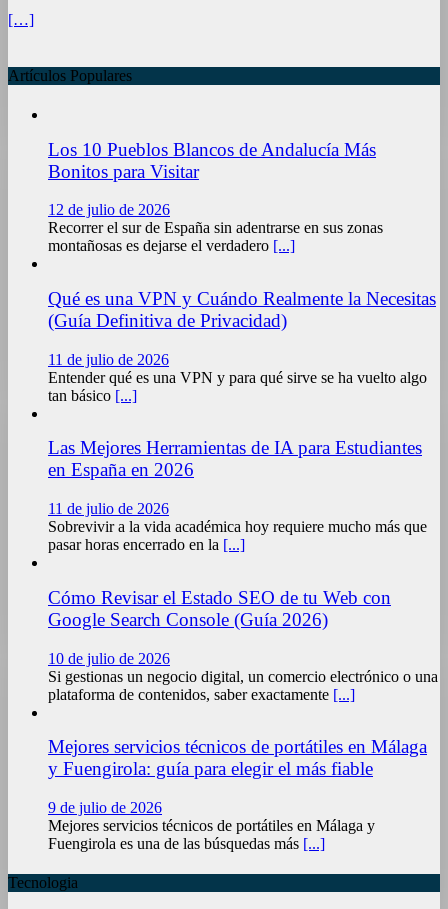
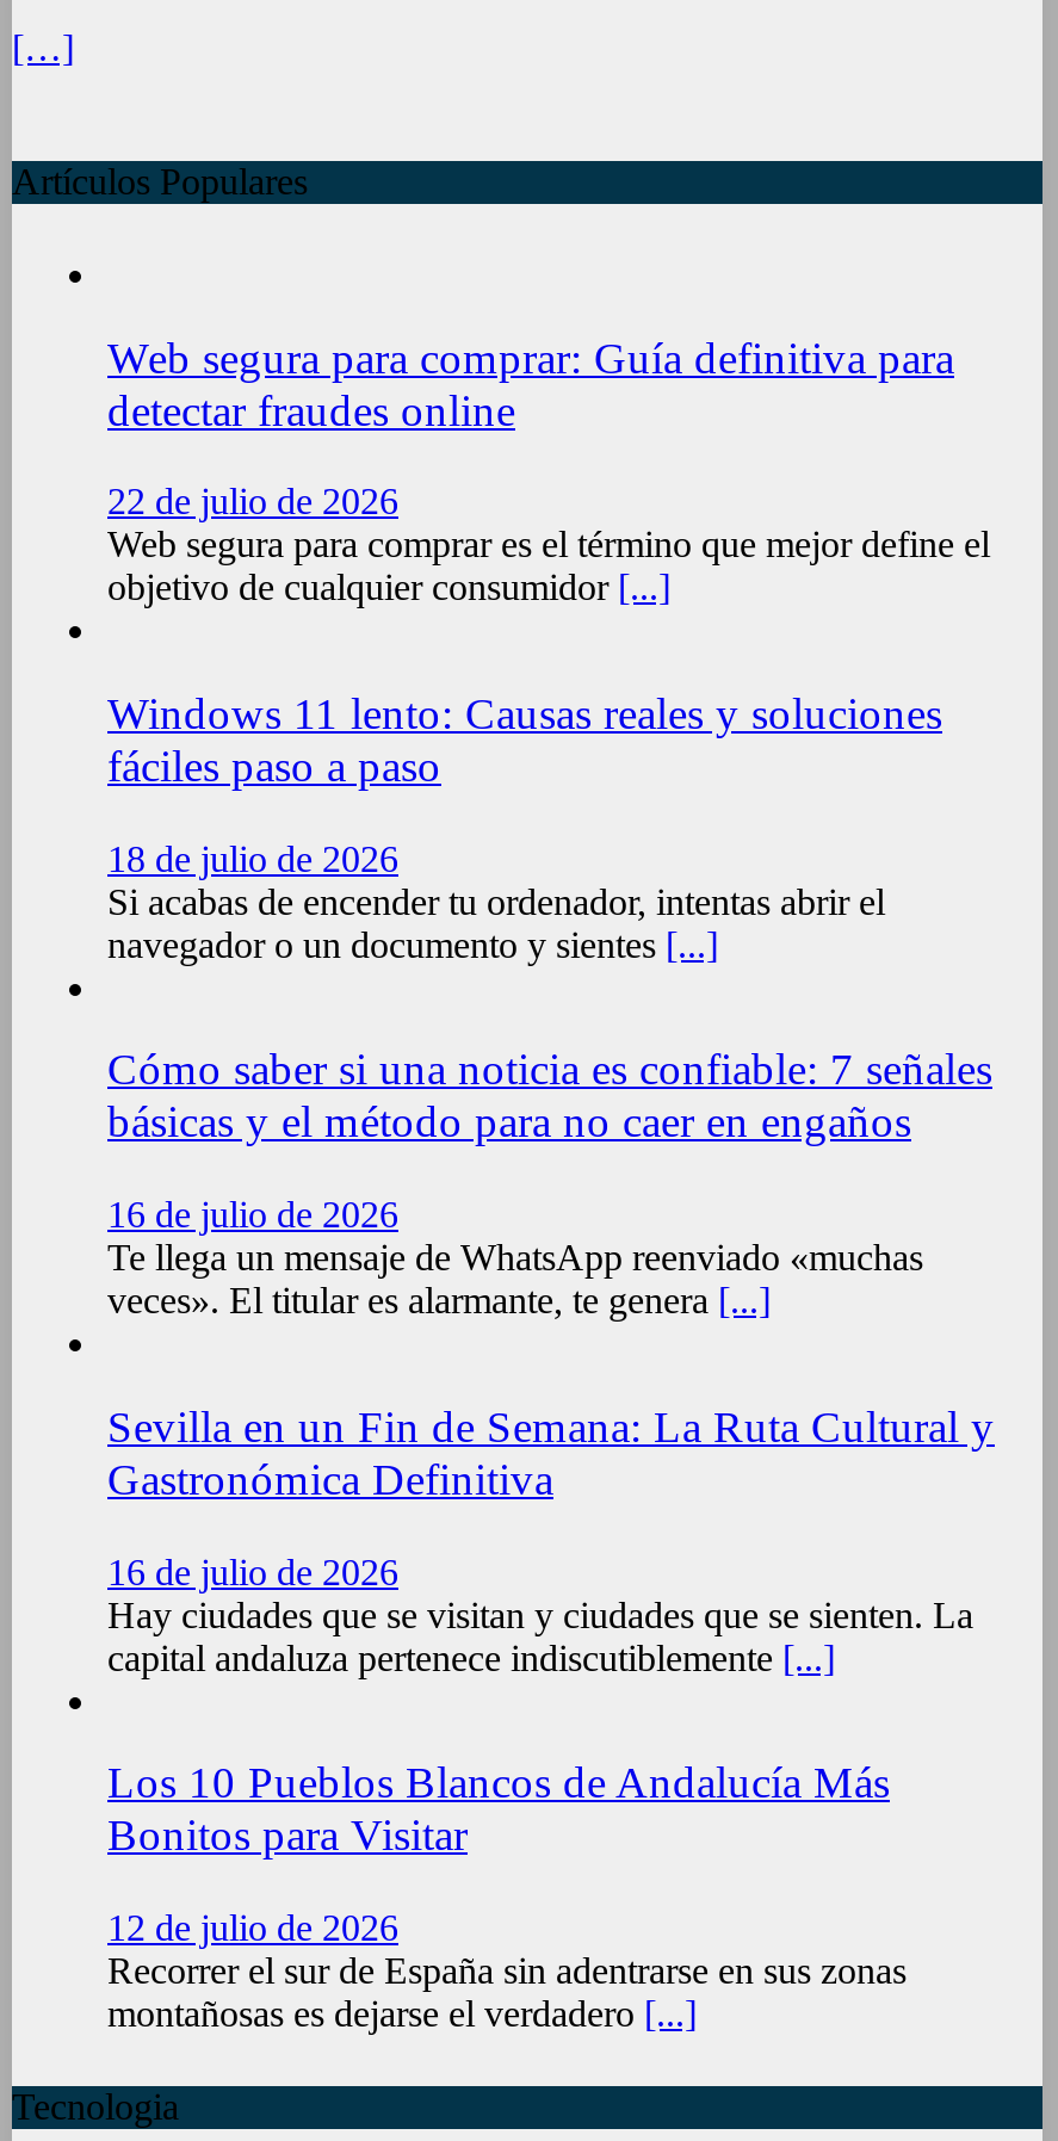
none -> [107,332,995,1677] Web segura para comprar: Guía definitiva para | detectar fraudes online | 22 de julio de 2026 | Web segura para comprar es el término que mejor define el | objetivo de cualquier consumidor [...] | Windows 11 lento: Causas reales y soluciones | fáciles paso a paso | 18 de julio de 2026 | Si acabas de encender tu ordenador, intentas abrir el | navegador o un documento y sientes [...] | Cómo saber si una noticia es confiable: 7 señales | básicas y el método para no caer en engaños | 16 de julio de 2026 | Te llega un mensaje de WhatsApp reenviado «muchas | veces». El titular es alarmante, te genera [...] | Sevilla en un Fin de Semana: La Ruta Cultural y | Gastronómica Definitiva | 16 de julio de 2026 | Hay ciudades que se visitan y ciudades que se sienten. La | capital andaluza pertenece indiscutiblemente [...]
moved [48,139,383,254] -> [107,1758,907,2034]: Los 10 Pueblos Blancos de Andalucía Más | Bonitos para Visitar | 12 de julio de 2026 | Recorrer el sur de España sin adentrarse en sus zonas | montañosas es dejarse el verdadero [...]
[48,288,438,852] Qué es una VPN y Cuándo Realmente la Necesitas | (Guía Definitiva de Privacidad) | 11 de julio de 2026 | Entender qué es una VPN y para qué sirve se ha vuelto algo | tan básico [...] | Las Mejores Herramientas de IA para Estudiantes | en España en 2026 | 11 de julio de 2026 | Sobrevivir a la vida académica hoy requiere mucho más que | pasar horas encerrado en la [...] | Cómo Revisar el Estado SEO de tu Web con | Google Search Console (Guía 2026) | 10 de julio de 2026 | Si gestionas un negocio digital, un comercio electrónico o una | plataforma de contenidos, saber exactamente [...] | Mejores servicios técnicos de portátiles en Málaga | y Fuengirola: guía para elegir el más fiable | 9 de julio de 2026 | Mejores servicios técnicos de portátiles en Málaga y | Fuengirola es una de las búsquedas más [...] -> none

